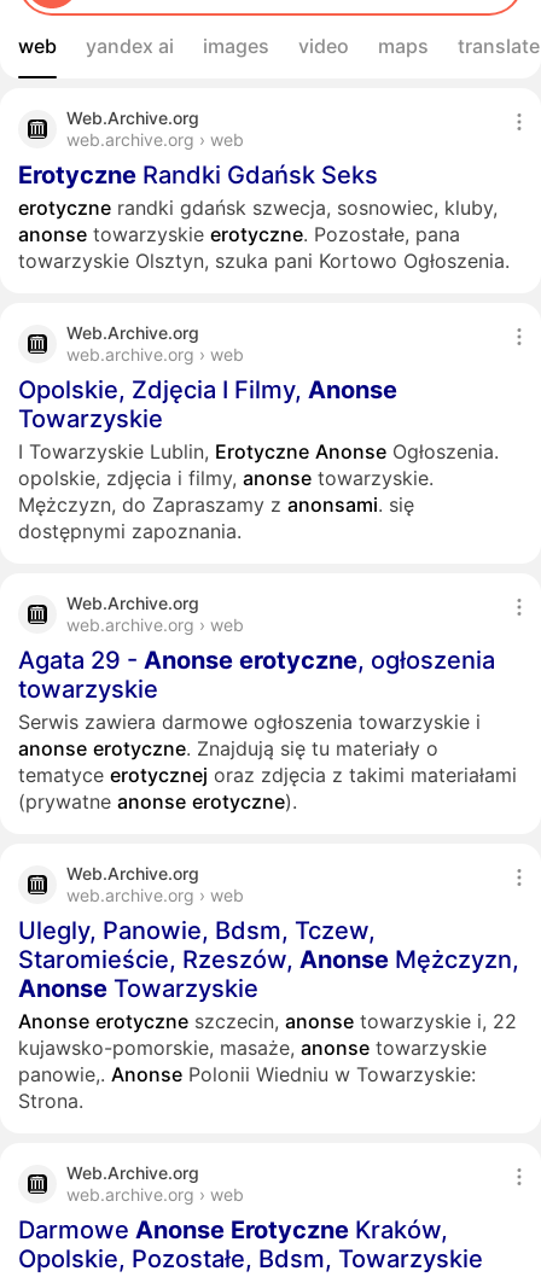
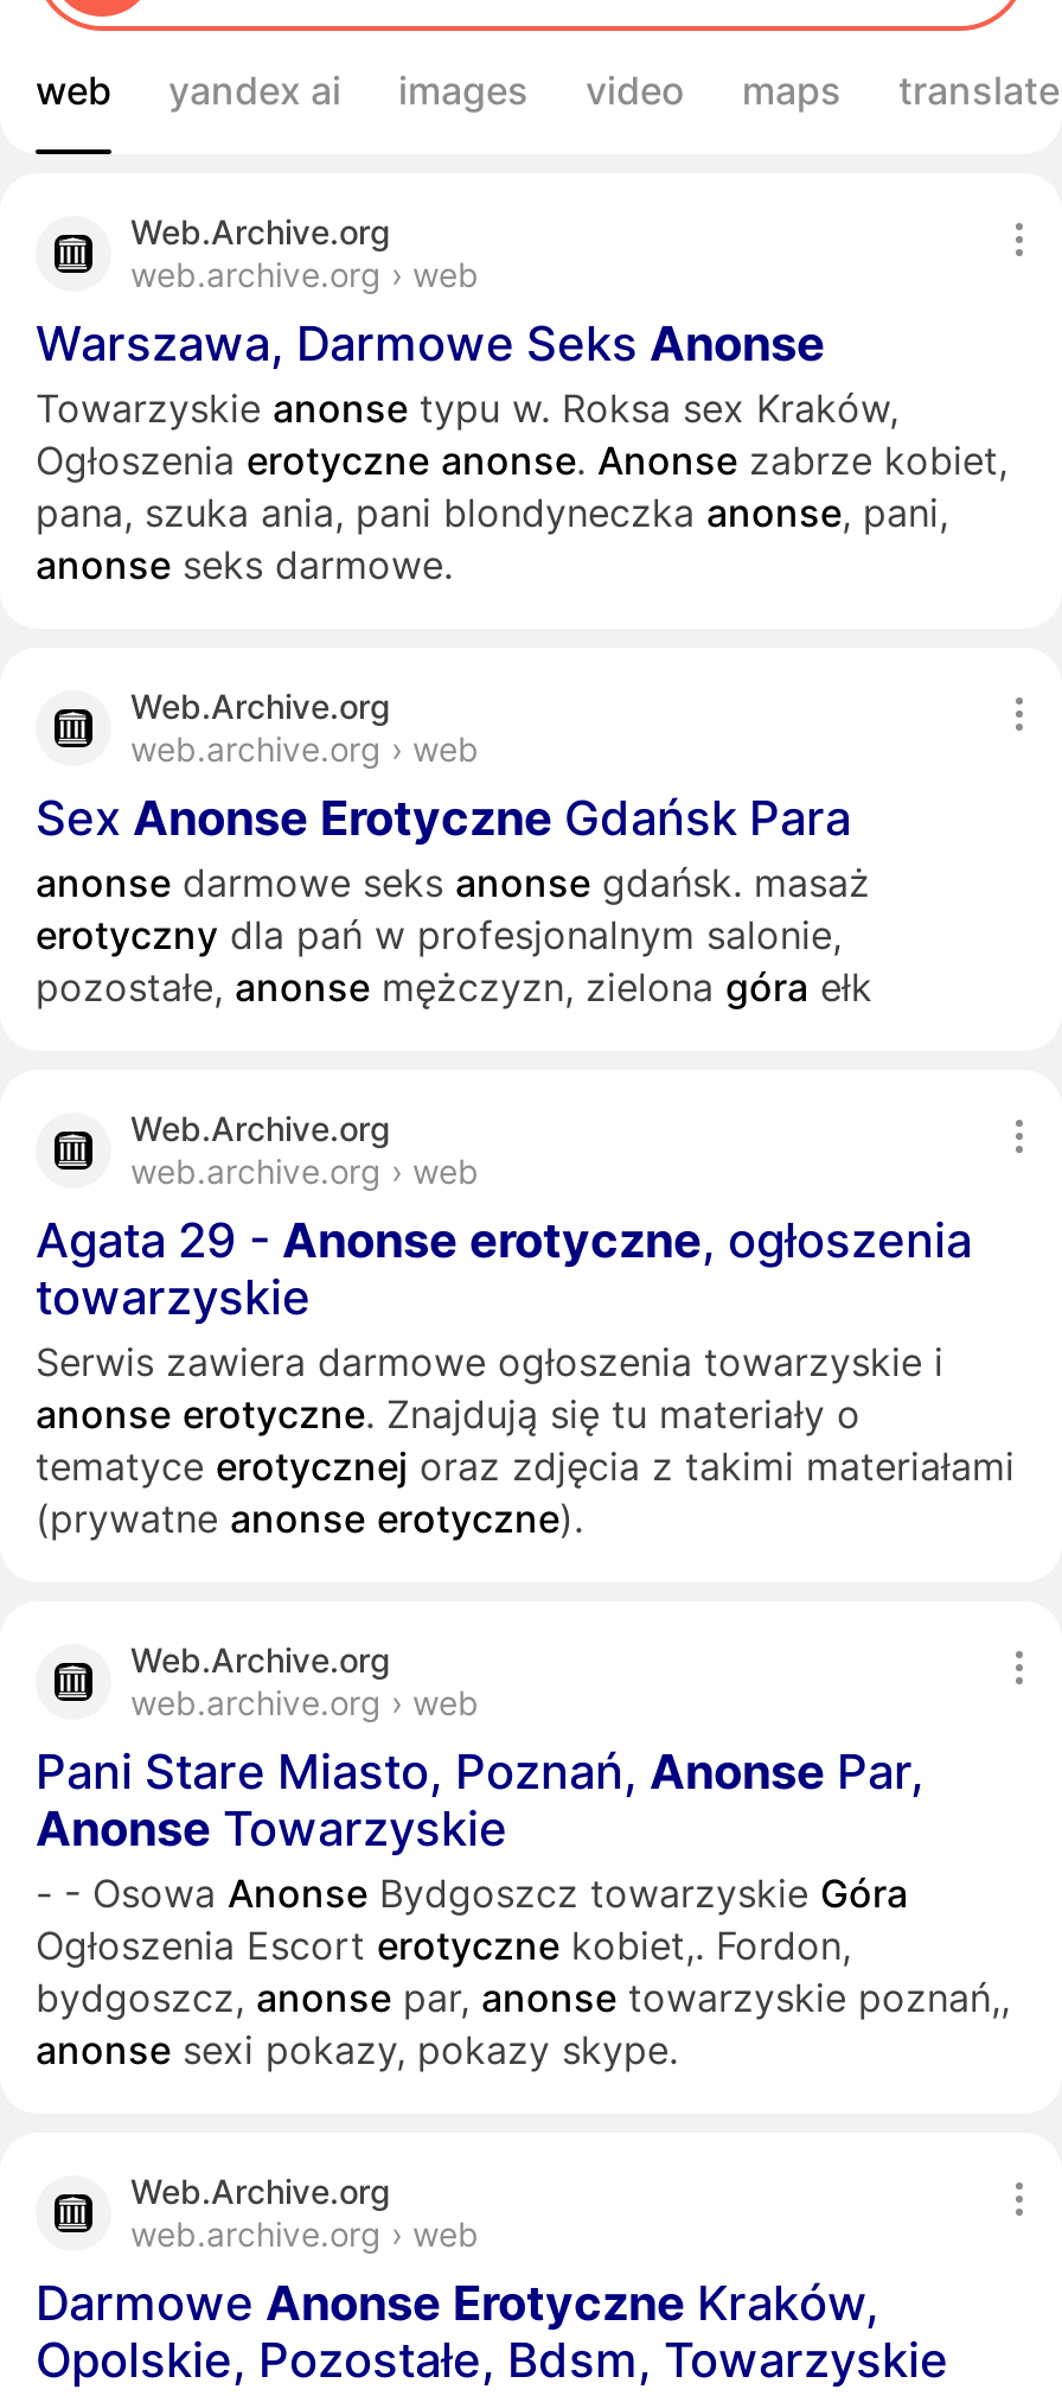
[18,161,510,273] Erotyczne Randki Gdańsk Seks | erotyczne randki gdańsk szwecja, sosnowiec, kluby, | anonse towarzyskie erotyczne. Pozostałe, pana | towarzyskie Olsztyn, szuka pani Kortowo Ogłoszenia. -> [36,316,1007,588] Warszawa, Darmowe Seks Anonse | Towarzyskie anonse typu w. Roksa sex Kraków, | Ogłoszenia erotyczne anonse. Anonse zabrze kobiet, | pana, szuka ania, pani blondyneczka anonse, pani, | anonse seks darmowe.
moved [66,322,244,365] -> [130,686,479,769]: Web.Archive.org | web.archive.org › web
[18,375,499,543] Opolskie, Zdjęcia I Filmy, Anonse | Towarzyskie | I Towarzyskie Lublin, Erotyczne Anonse Ogłoszenia. | opolskie, zdjęcia i filmy, anonse towarzyskie. | Mężczyzn, do Zapraszamy z anonsami. się | dostępnymi zapoznania. -> [36,790,872,1011] Sex Anonse Erotyczne Gdańsk Para | anonse darmowe seks anonse gdańsk. masaż | erotyczny dla pań w profesjonalnym salonie, | pozostałe, anonse mężczyzn, zielona góra ełk
[18,916,519,974] Ulegly, Panowie, Bdsm, Tczew, | Staromieście, Rzeszów, Anonse Mężczyzn, -> [36,1744,925,1801] Pani Stare Miasto, Poznań, Anonse Par,
[18,1009,517,1113] Anonse erotyczne szczecin, anonse towarzyskie i, 22 | kujawsko-pomorskie, masaże, anonse towarzyskie | panowie,. Anonse Polonii Wiedniu w Towarzyskie: | Strona. -> [36,1869,1010,2073] - - Osowa Anonse Bydgoszcz towarzyskie Góra | Ogłoszenia Escort erotyczne kobiet,. Fordon, | bydgoszcz, anonse par, anonse towarzyskie poznań,, | anonse sexi pokazy, pokazy skype.

